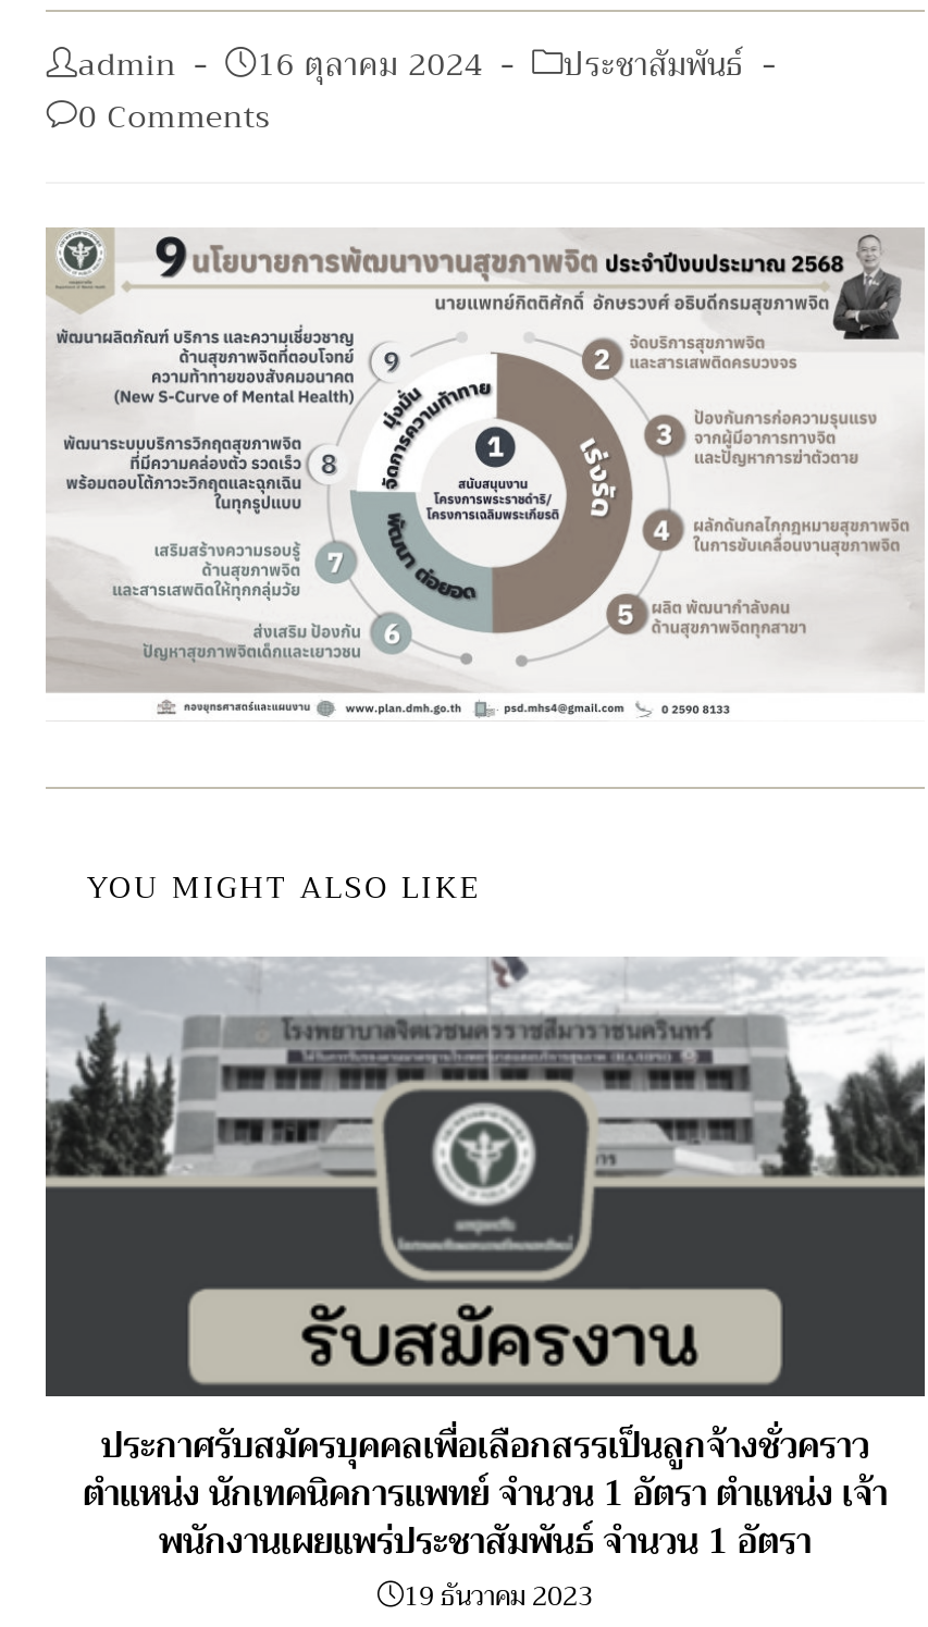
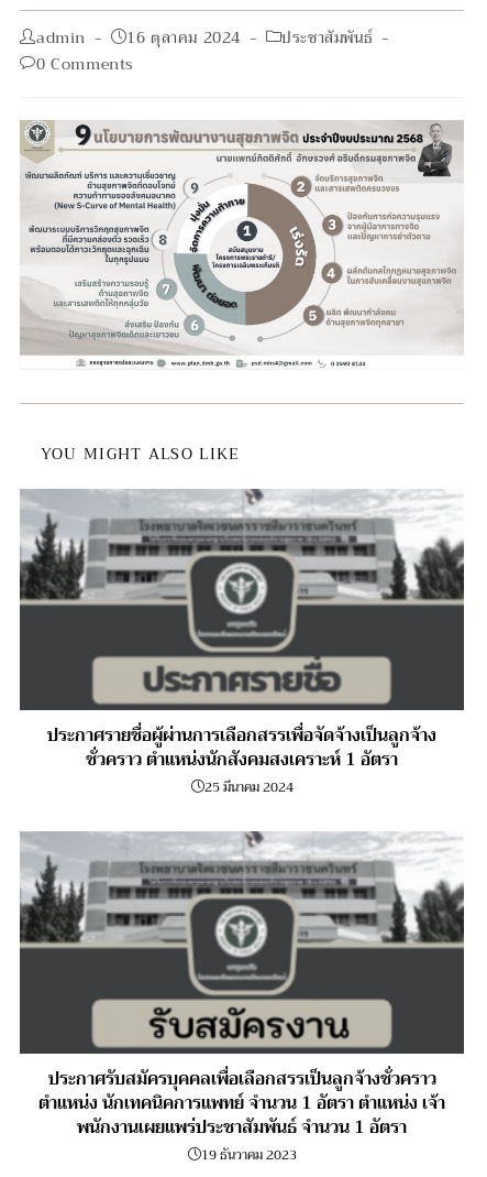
none -> [47,657,436,798] [image] | ประกาศรายชื่อผู้ผ่านการเลือกสรรเพื่อจัดจ้างเป็นลูกจ้าง | ชั่วคราว ตำแหน่งนักสังคมสงเคราะห์ 1 อัตรา | 25 มีนาคม 2024

